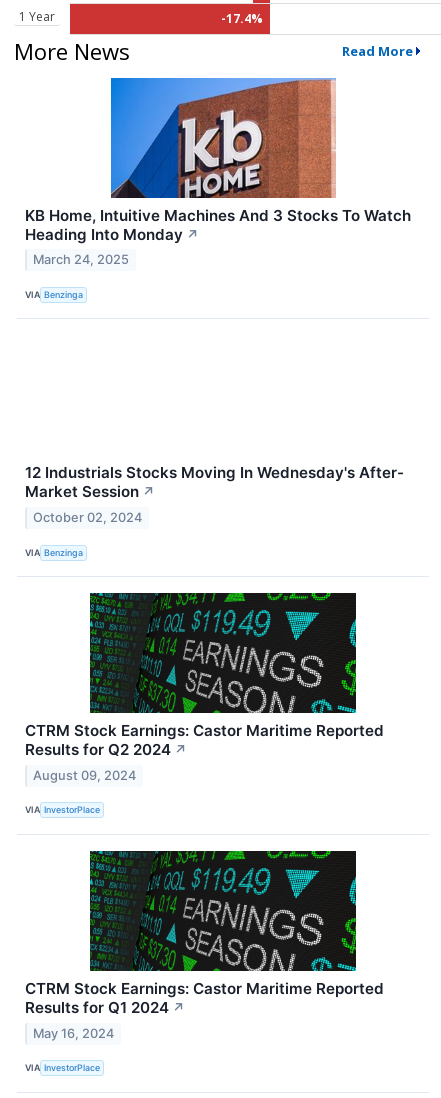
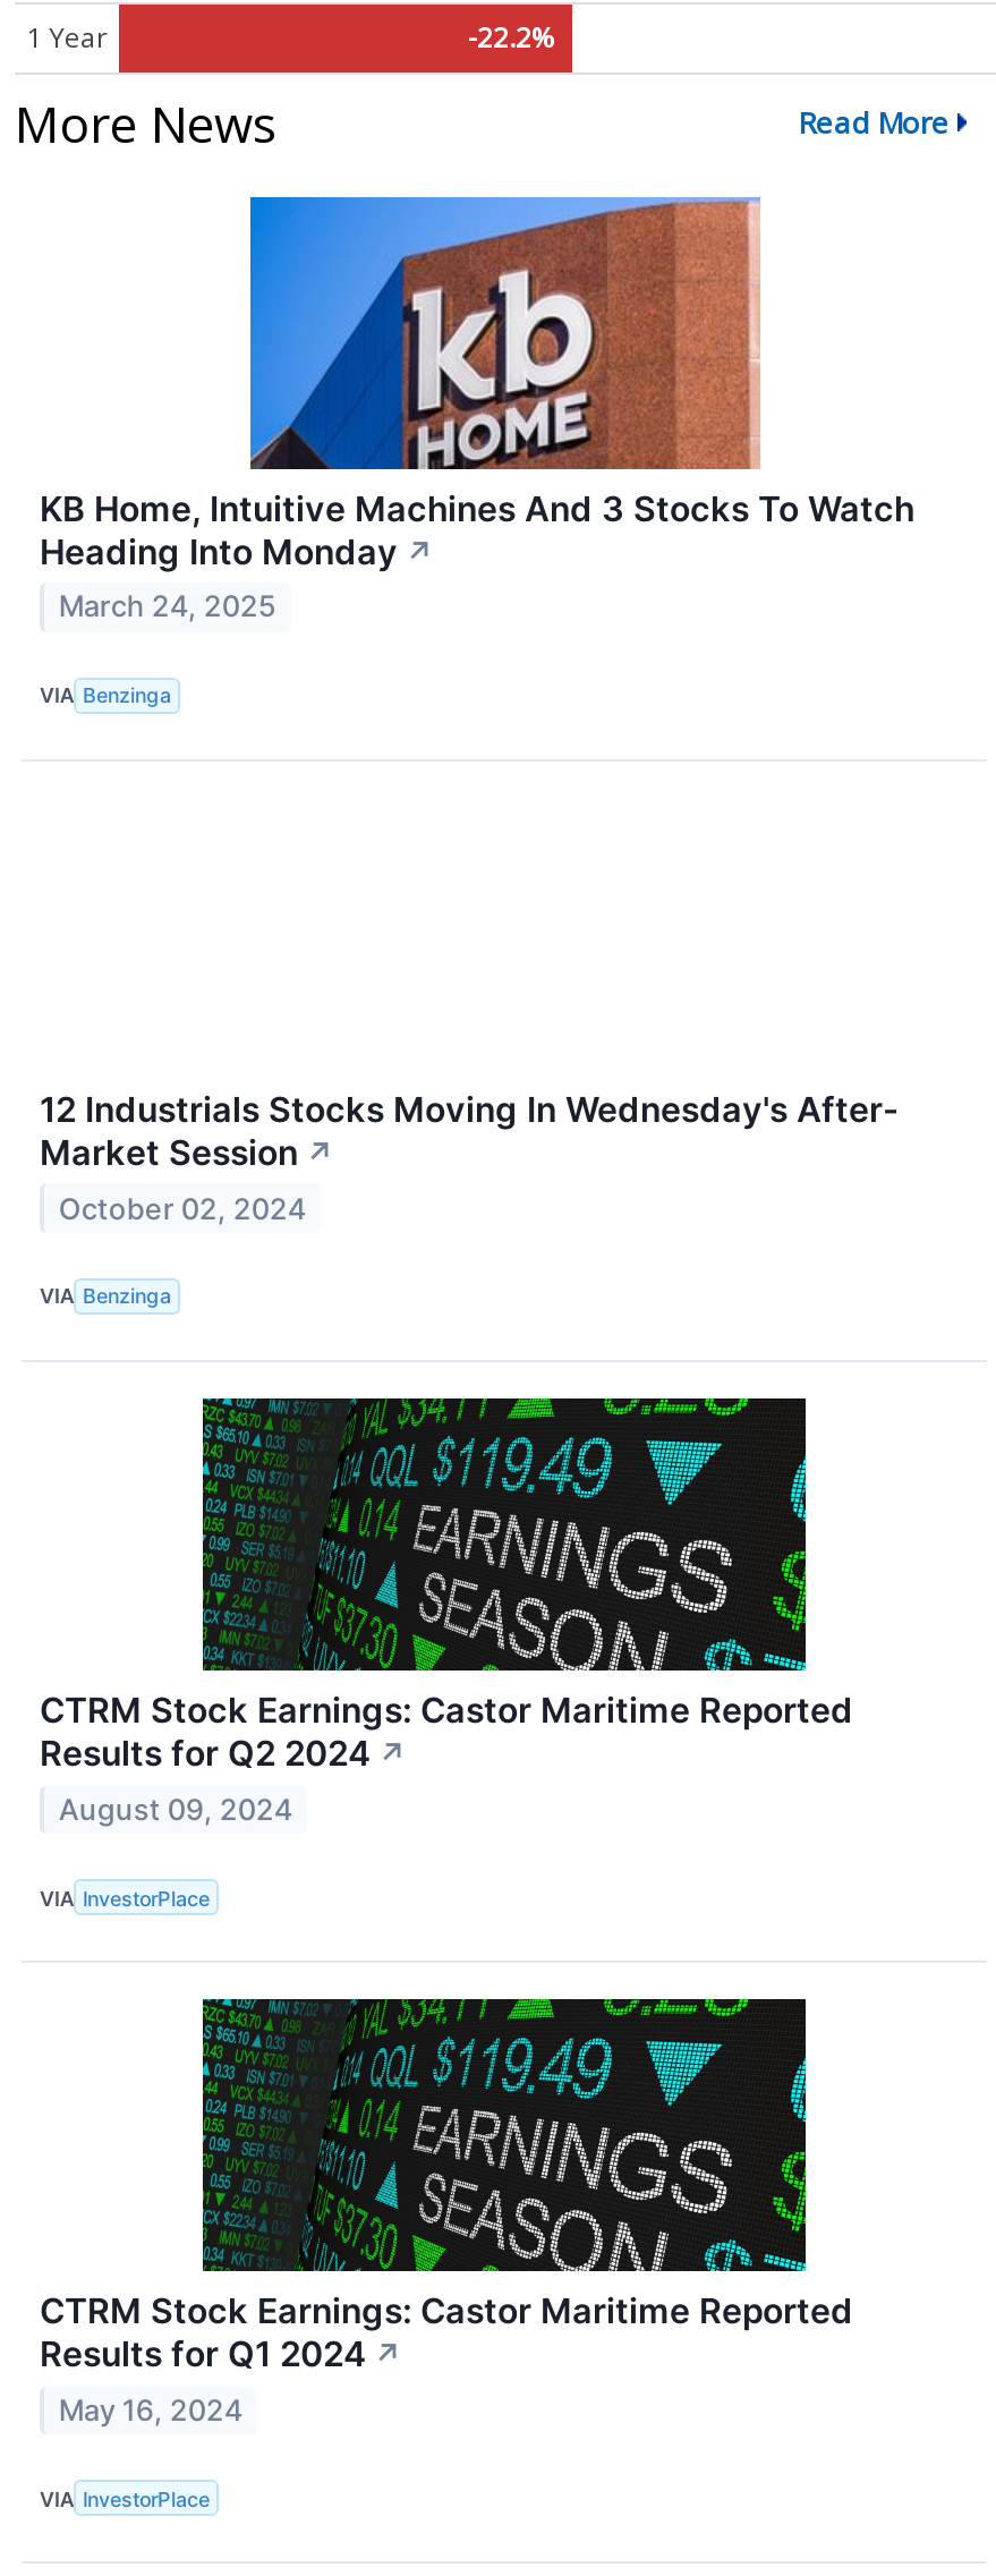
[221,10,263,27] -17.4% -> [468,17,556,56] -22.2%

